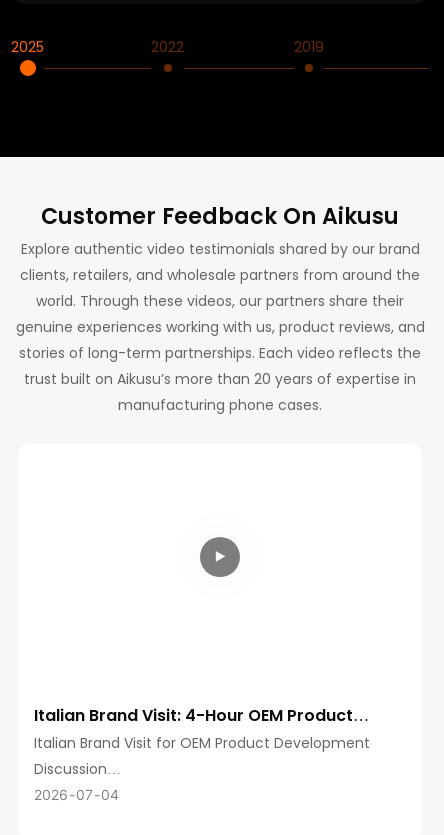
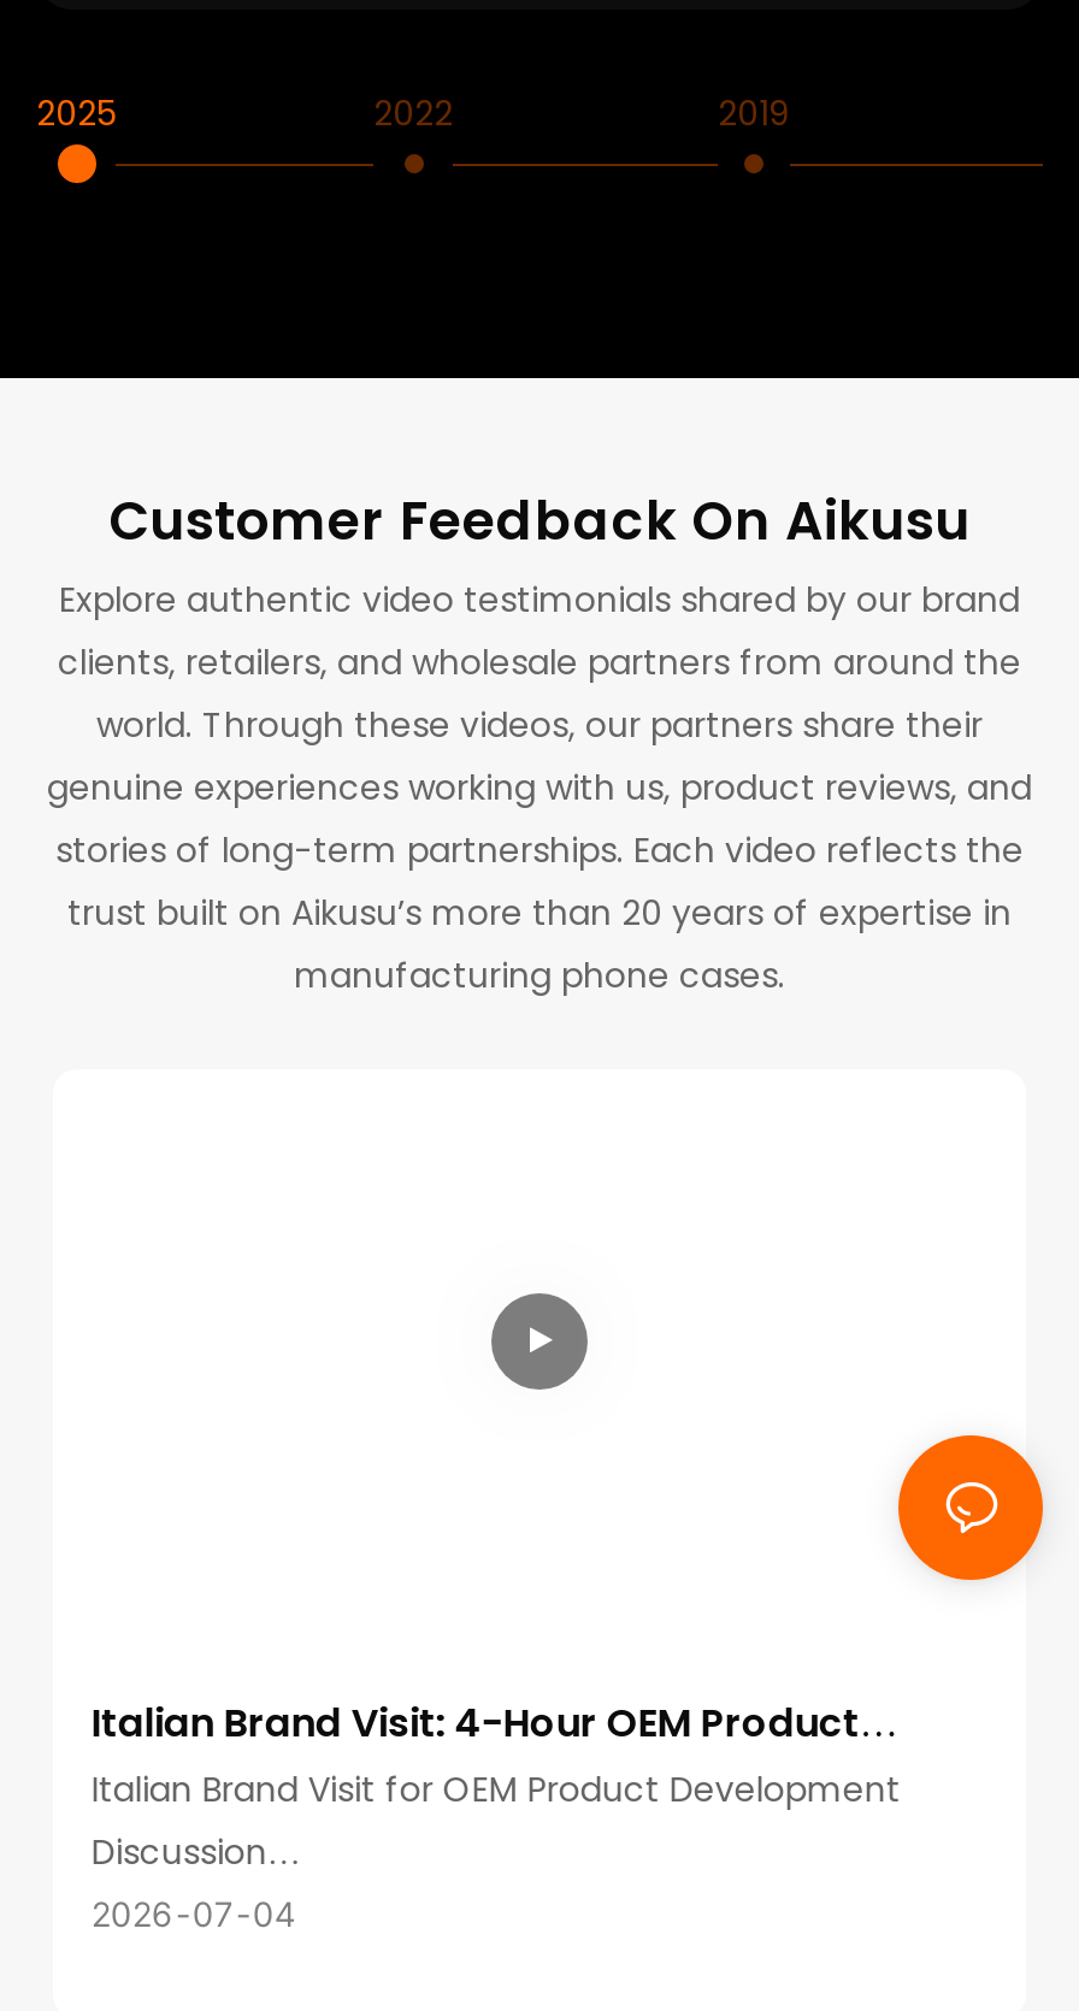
none -> [896,1433,1045,1585] [image]

